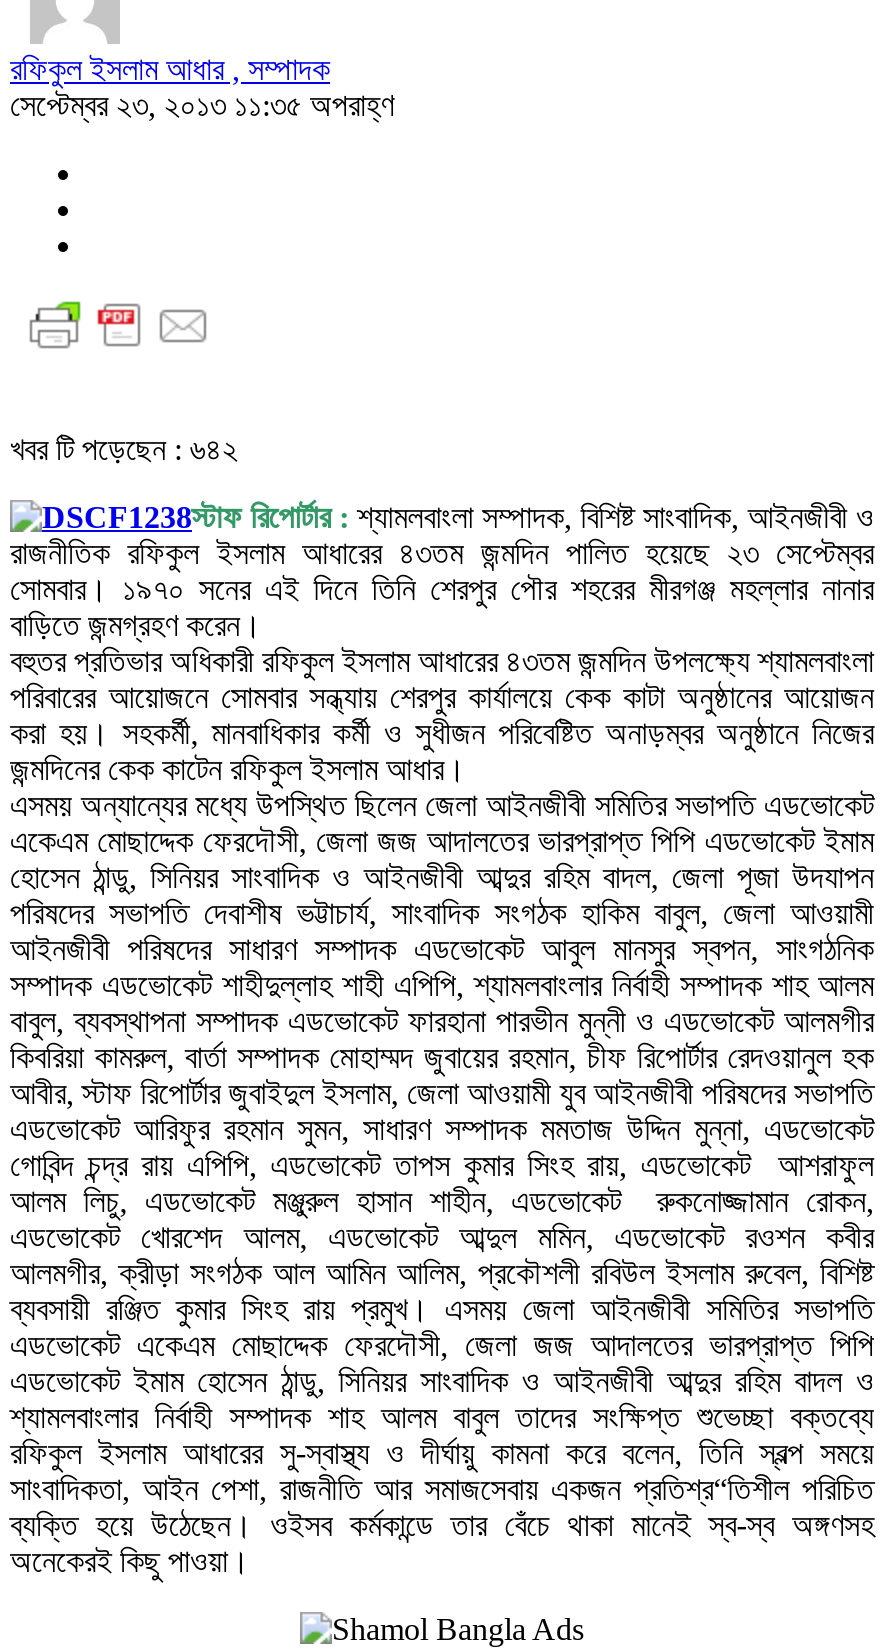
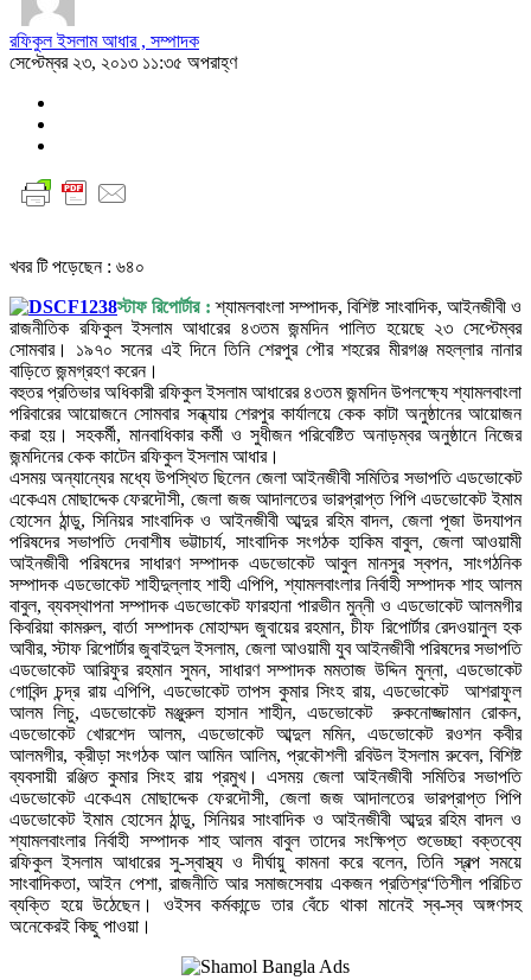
[10,432,238,466] খবর টি পড়েছেন : ৬৪২ -> [9,256,145,276] খবর টি পড়েছেন : ৬৪০

